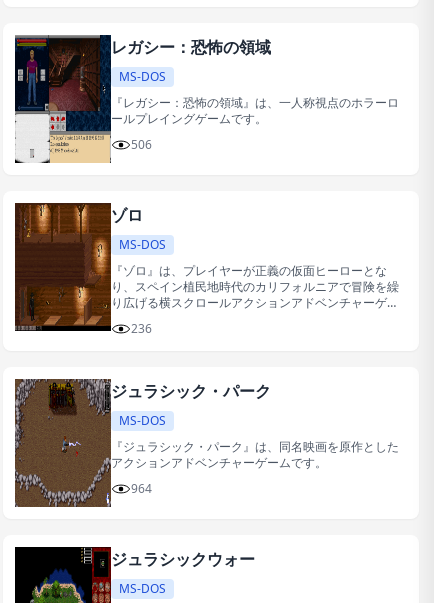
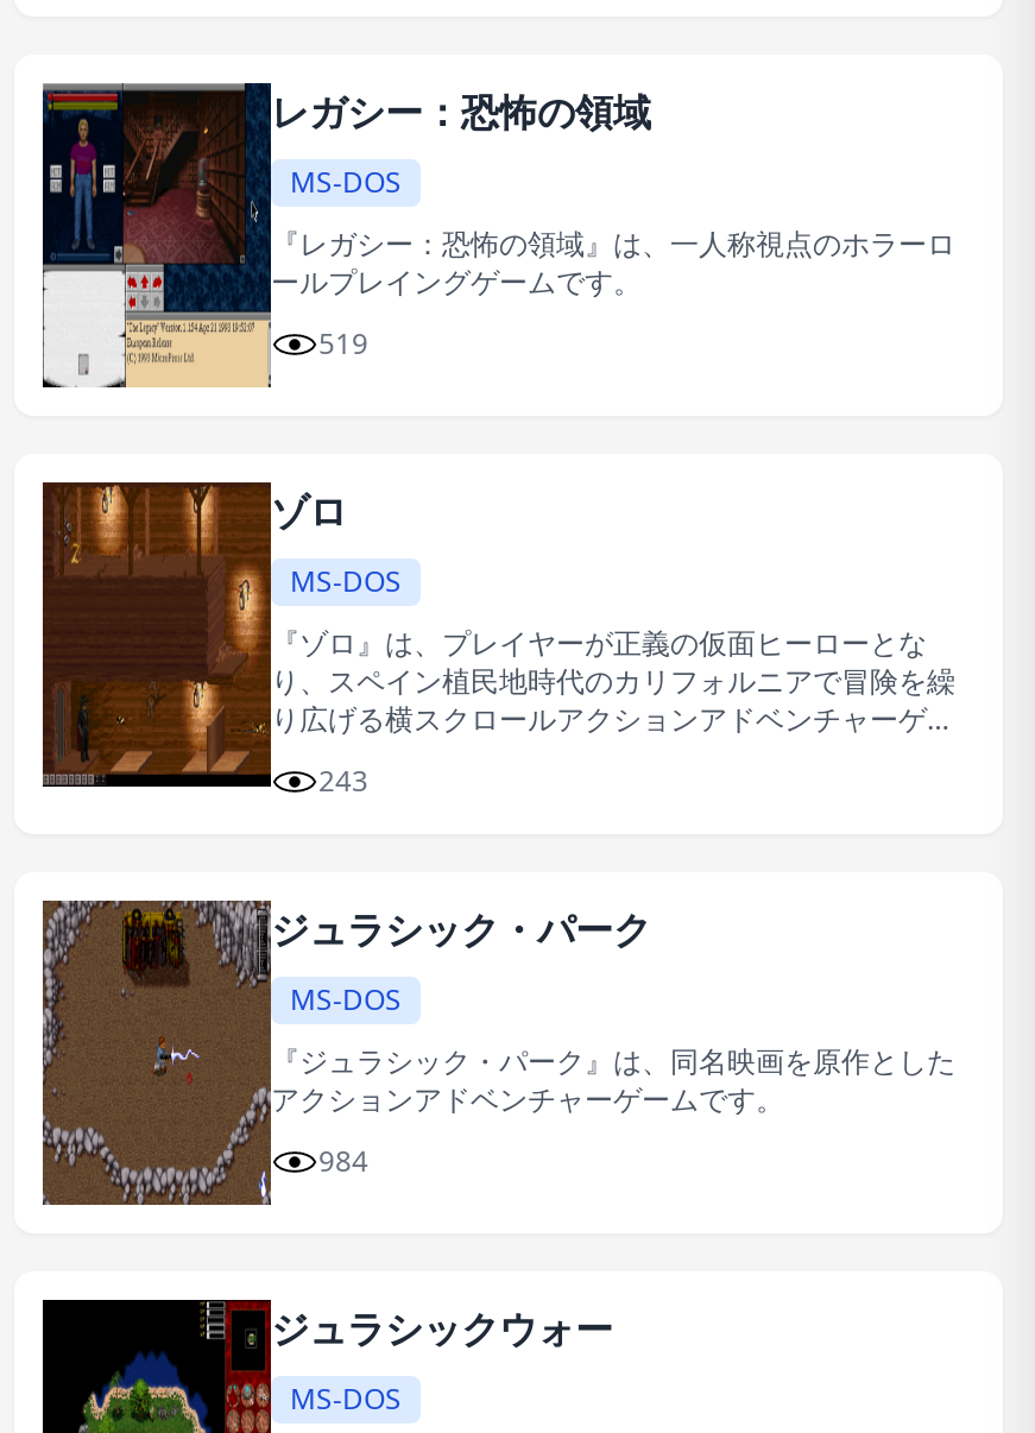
[131,136,152,153] 506 -> [318,323,368,364] 519
[131,320,152,337] 236 -> [318,760,368,801] 243
[131,480,152,497] 964 -> [318,1141,368,1181] 984

